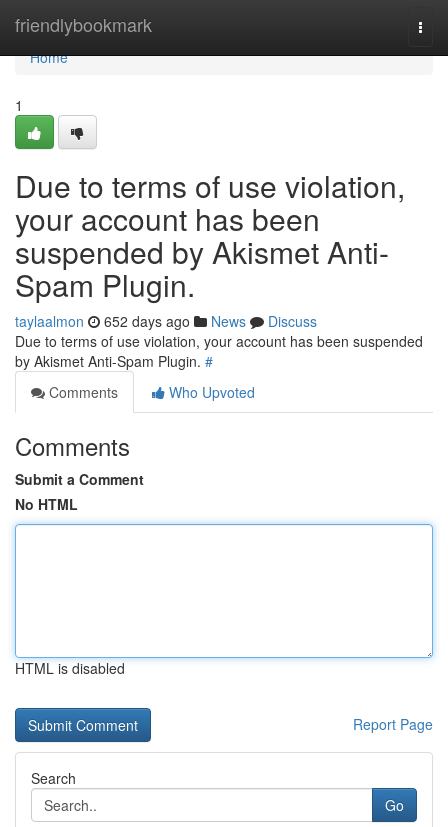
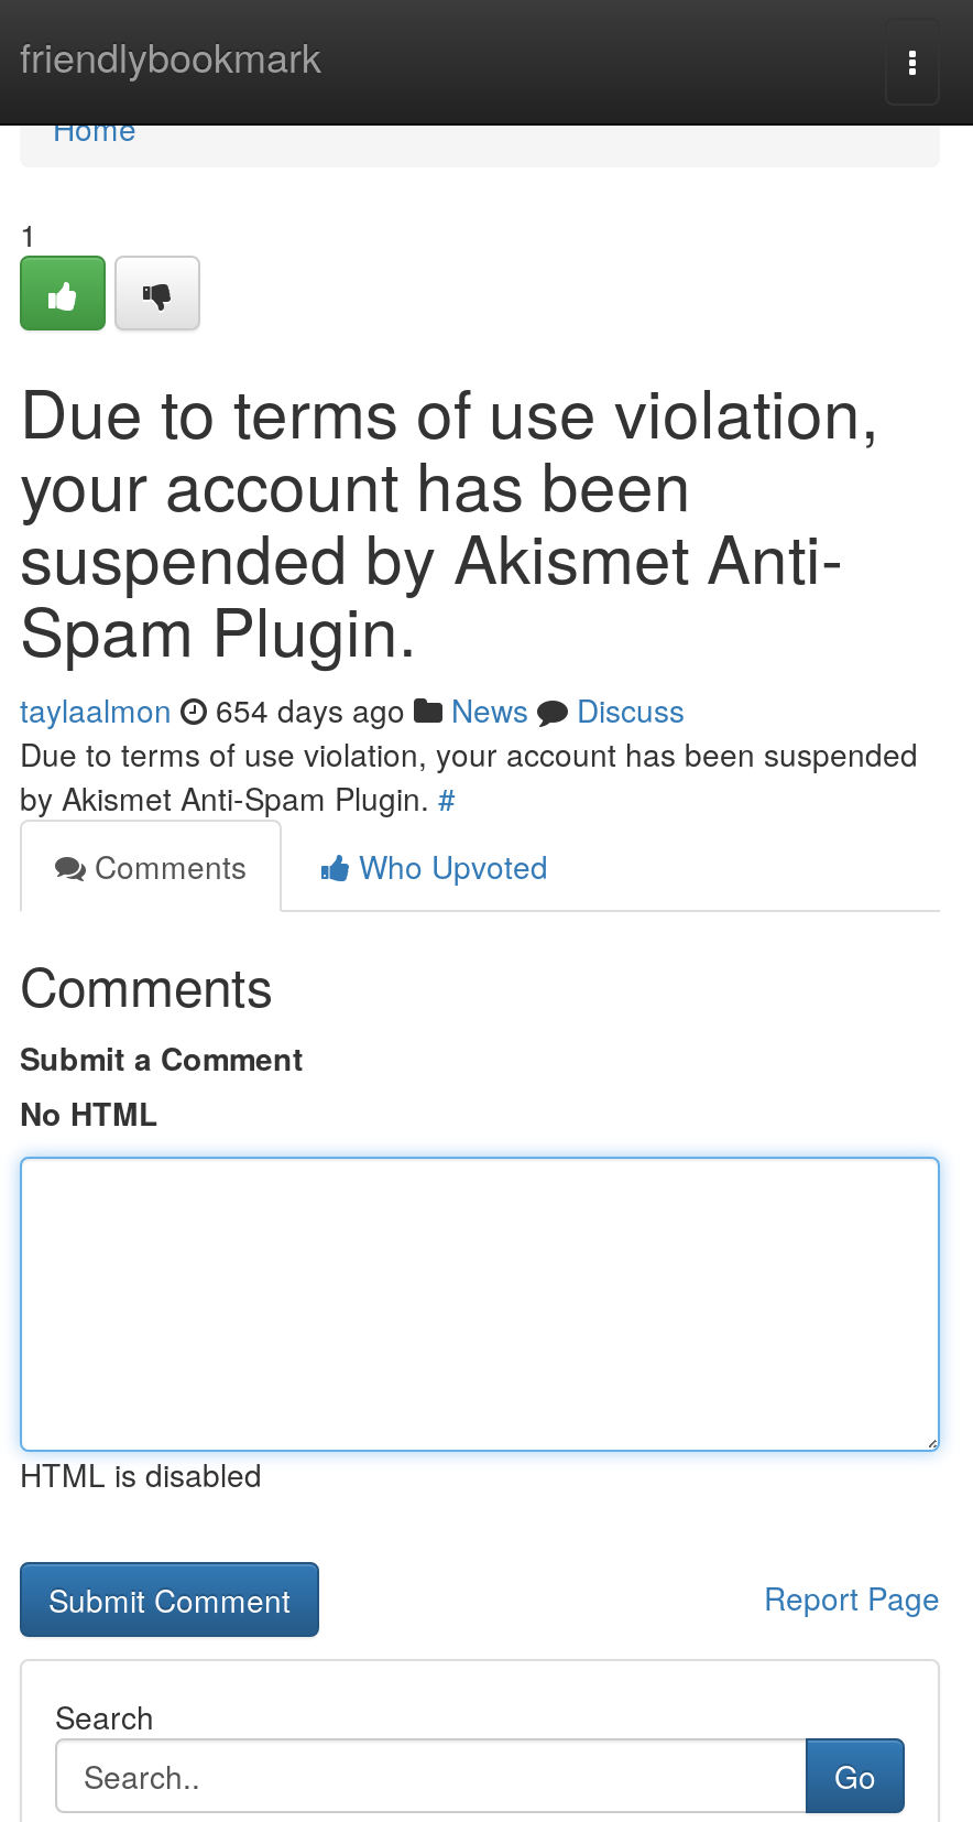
[15,311,317,331] taylaalmon 652 days ago News Discuss -> [20,687,685,731] taylaalmon 654 days ago News Discuss

